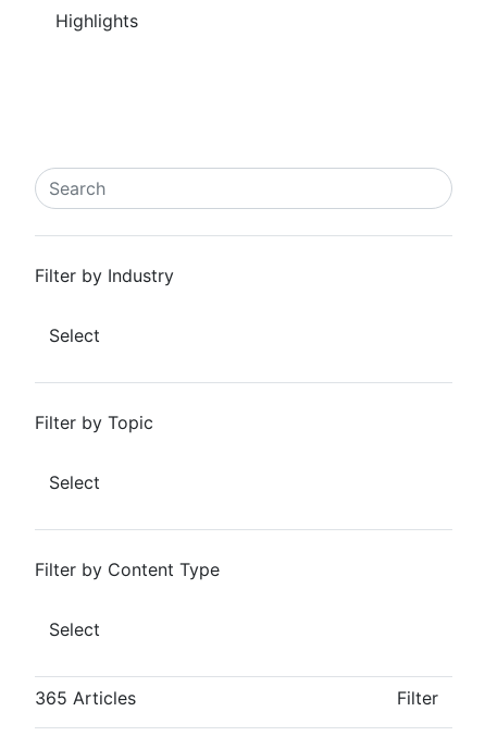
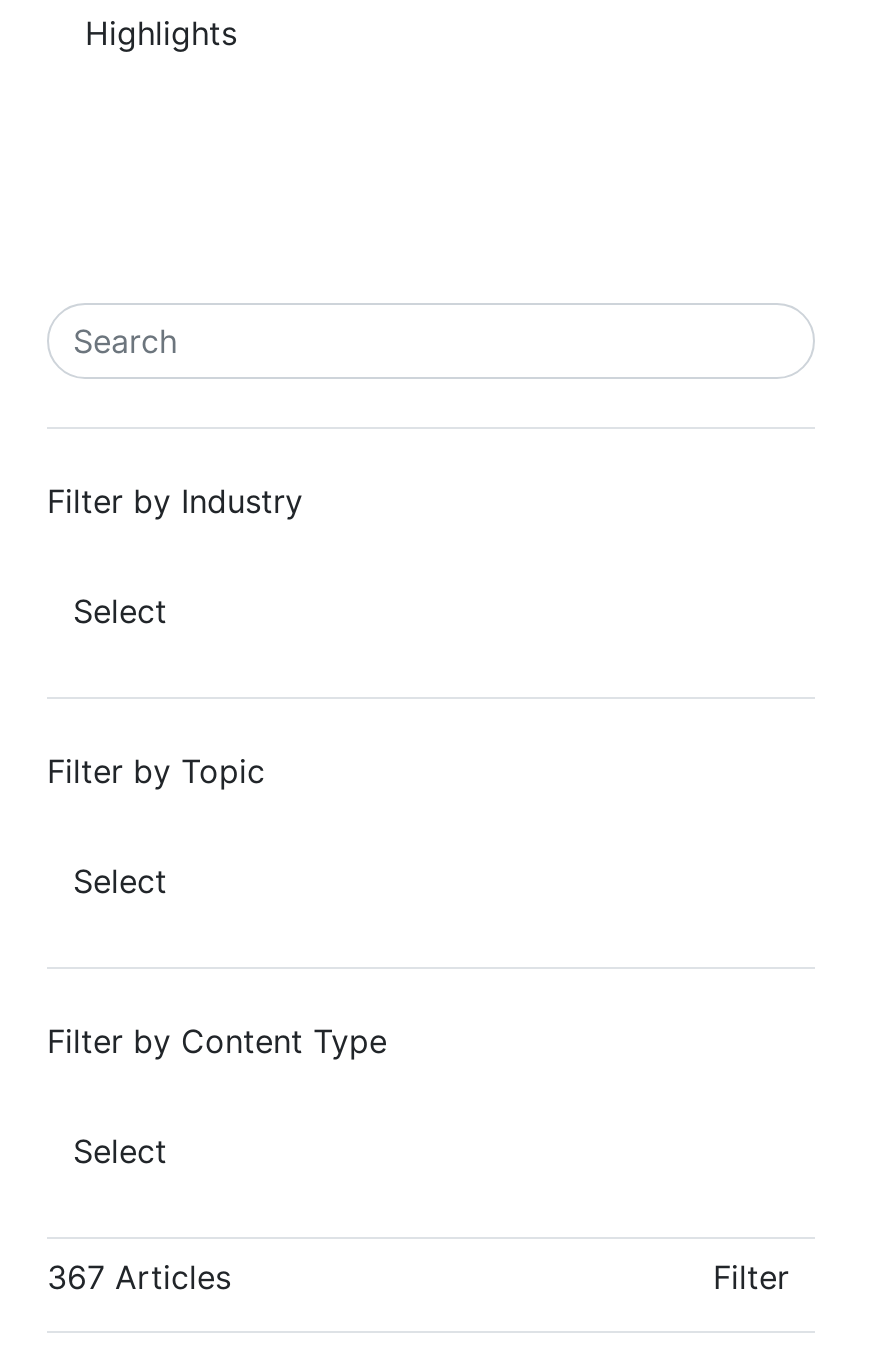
[35,687,136,709] 365 Articles -> [47,1257,231,1297] 367 Articles

